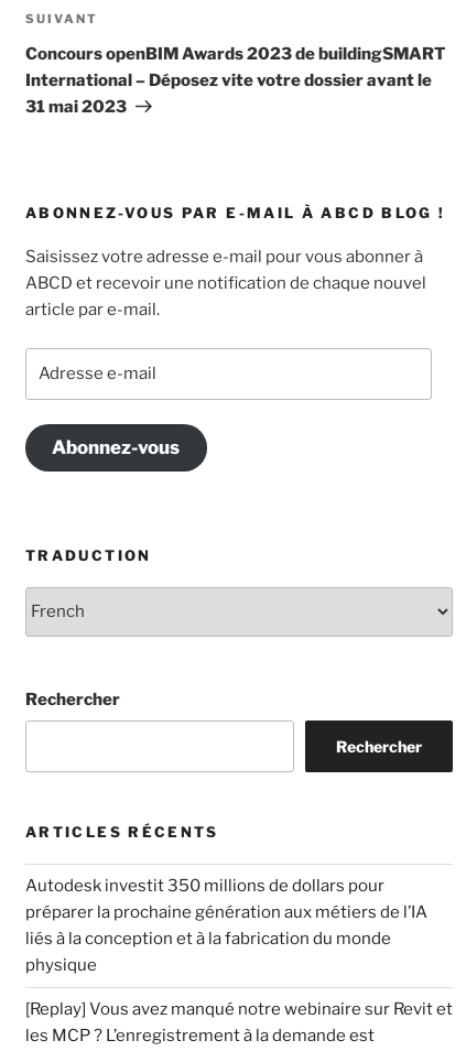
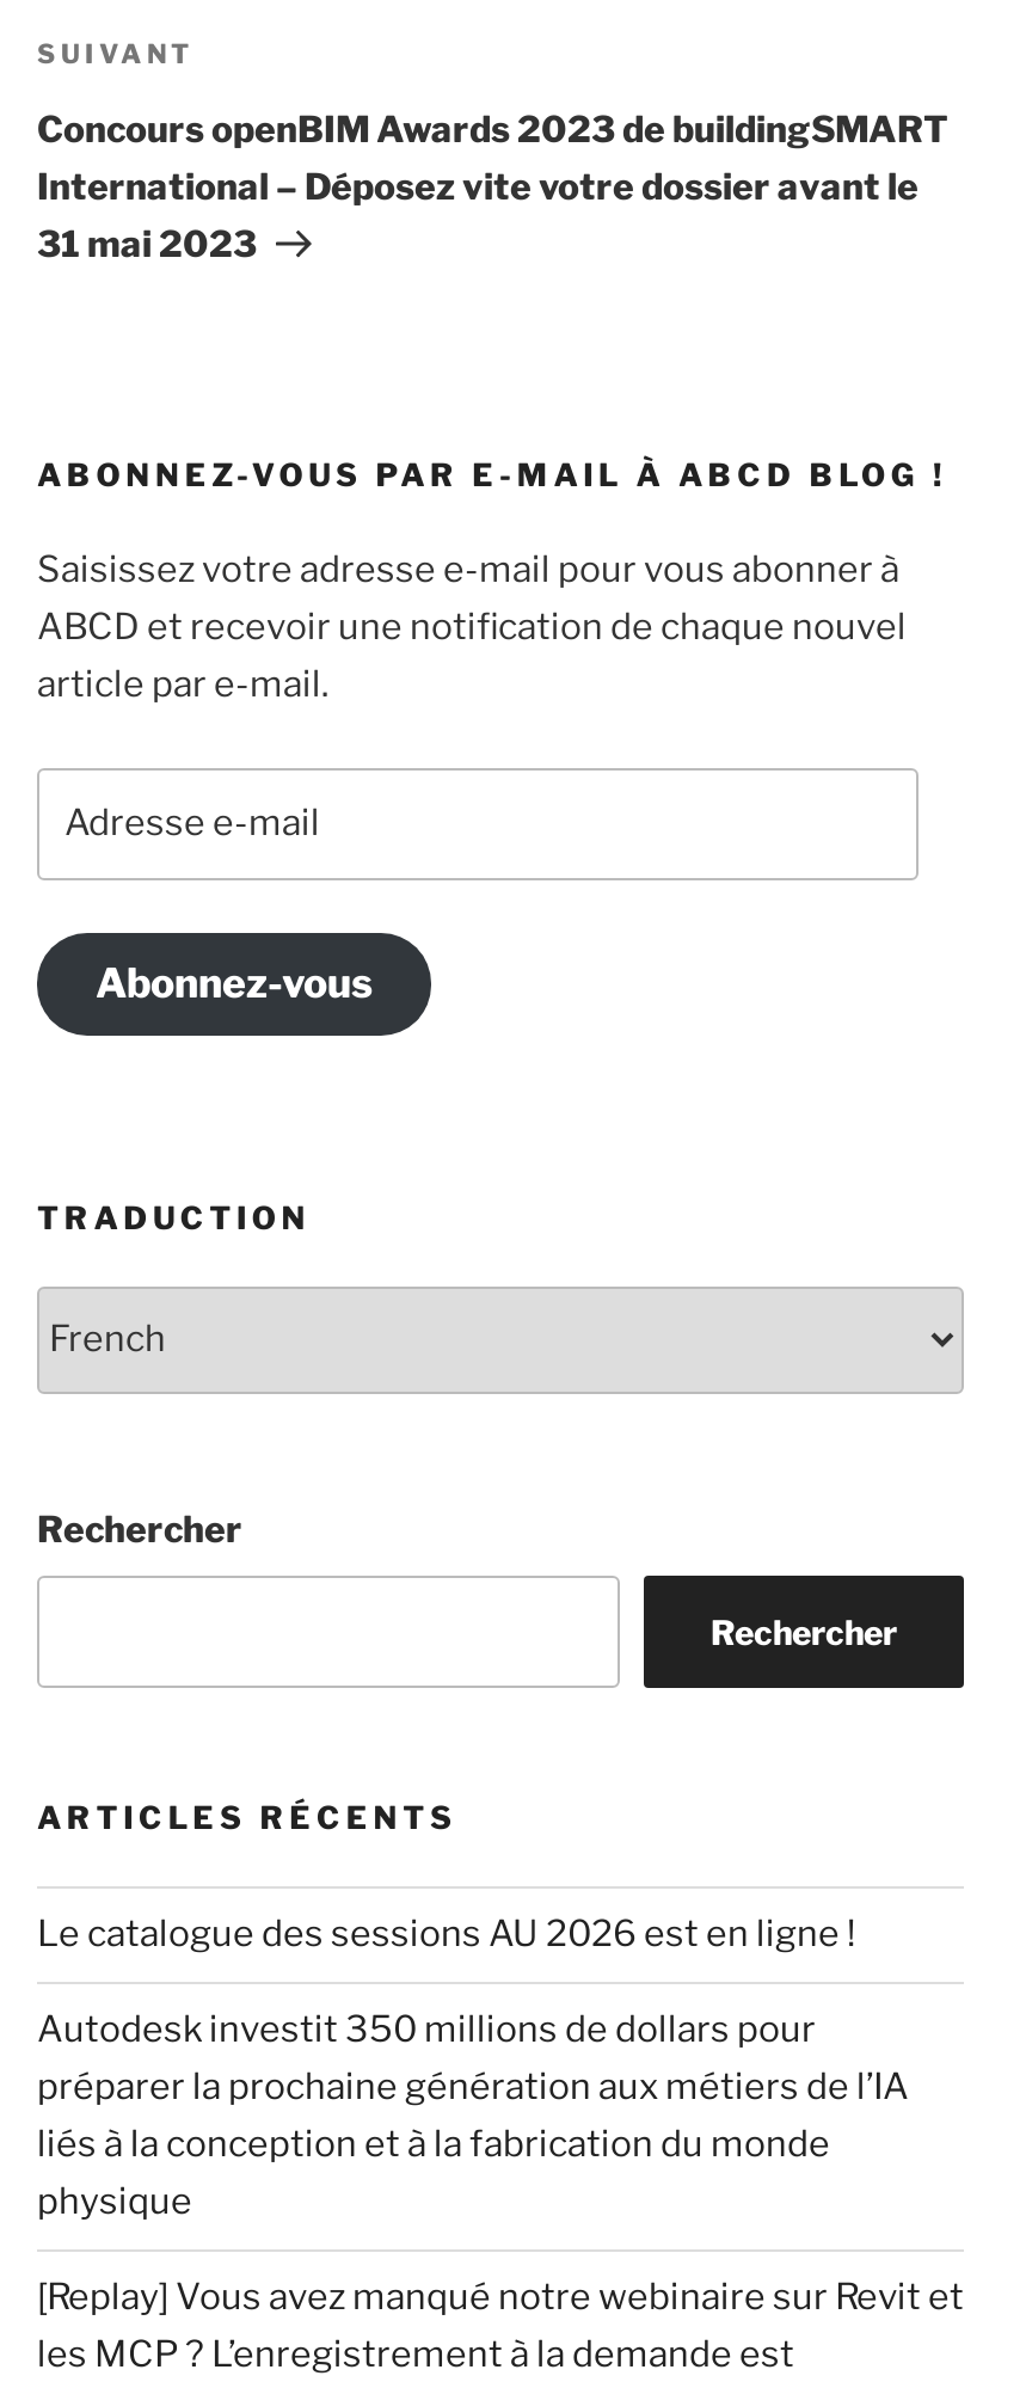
none -> [37,1913,856,1956] Le catalogue des sessions AU 2026 est en ligne !

